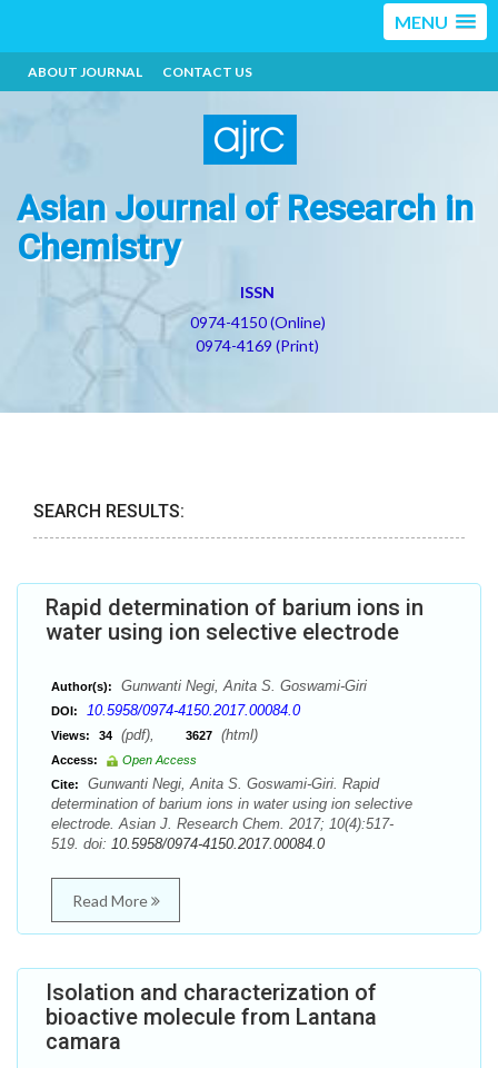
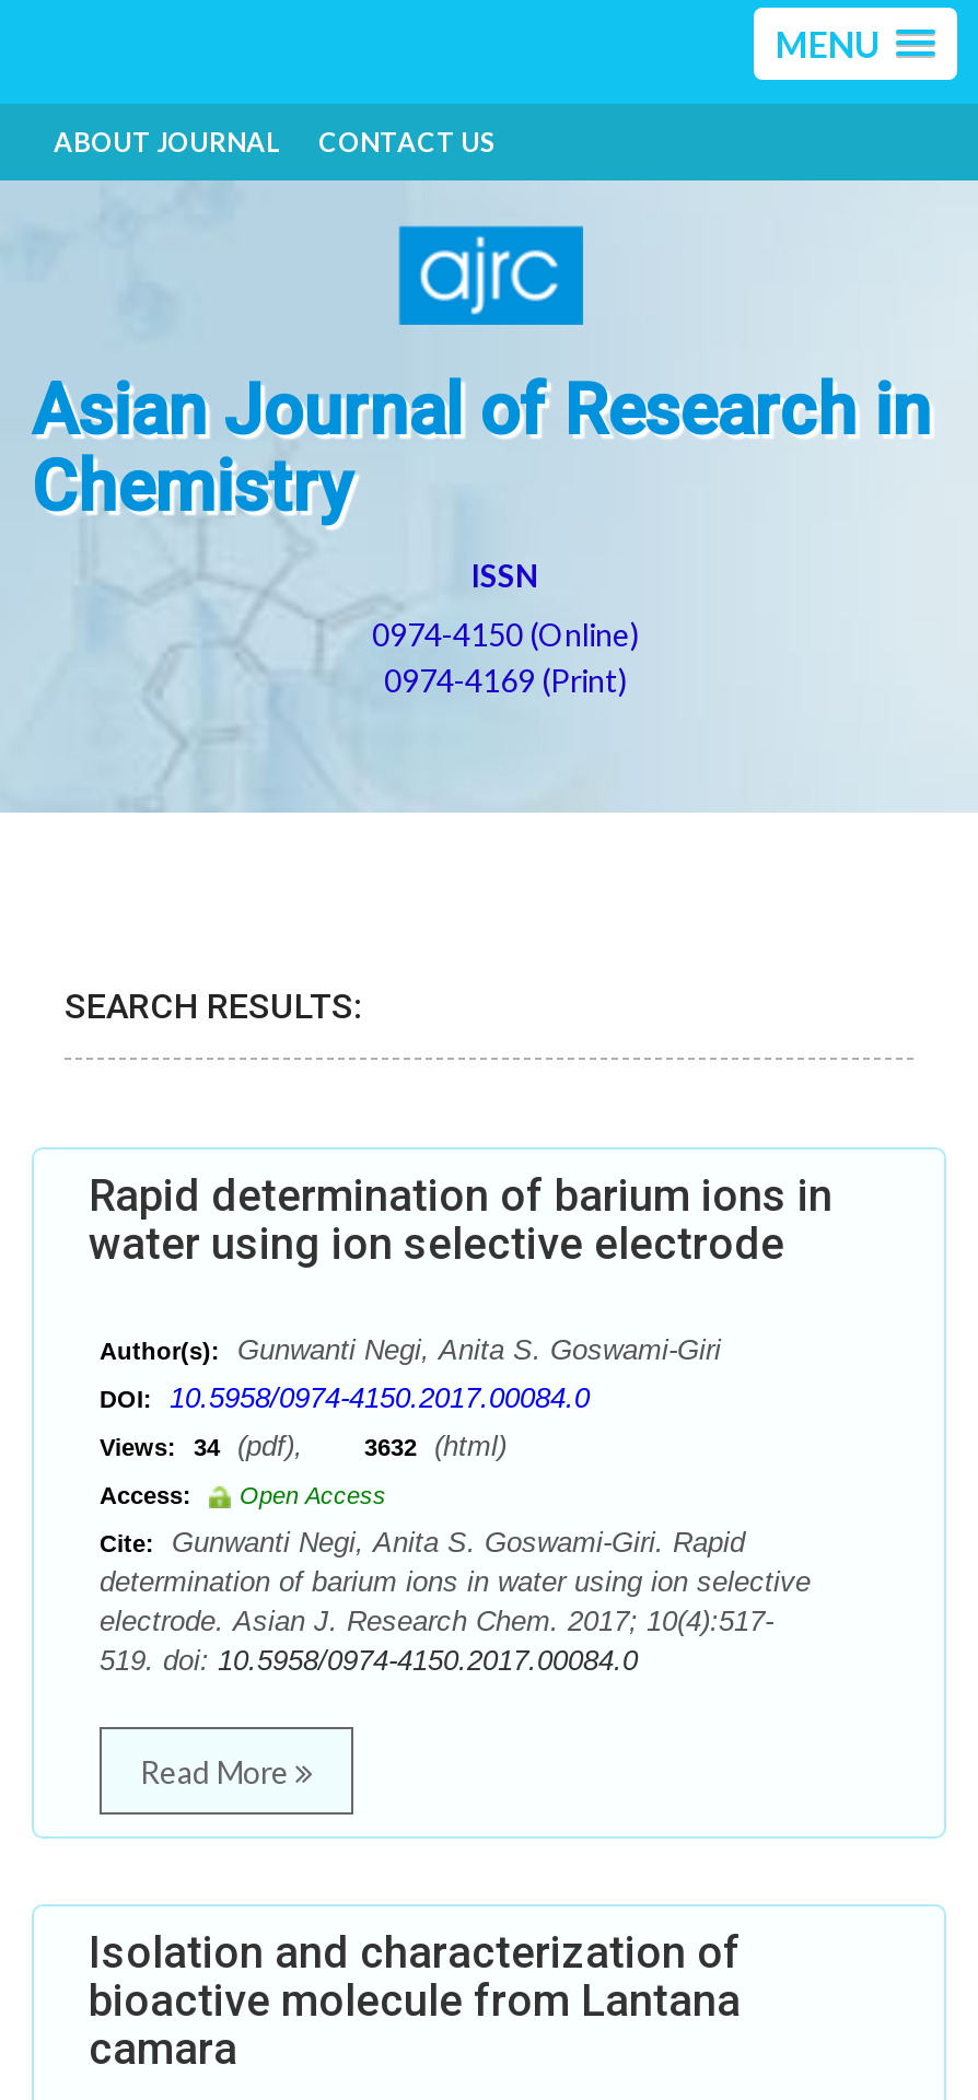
[51,726,258,743] Views: 34 (pdf), 3627 (html) -> [100,1430,507,1462] Views: 34 (pdf), 3632 (html)

